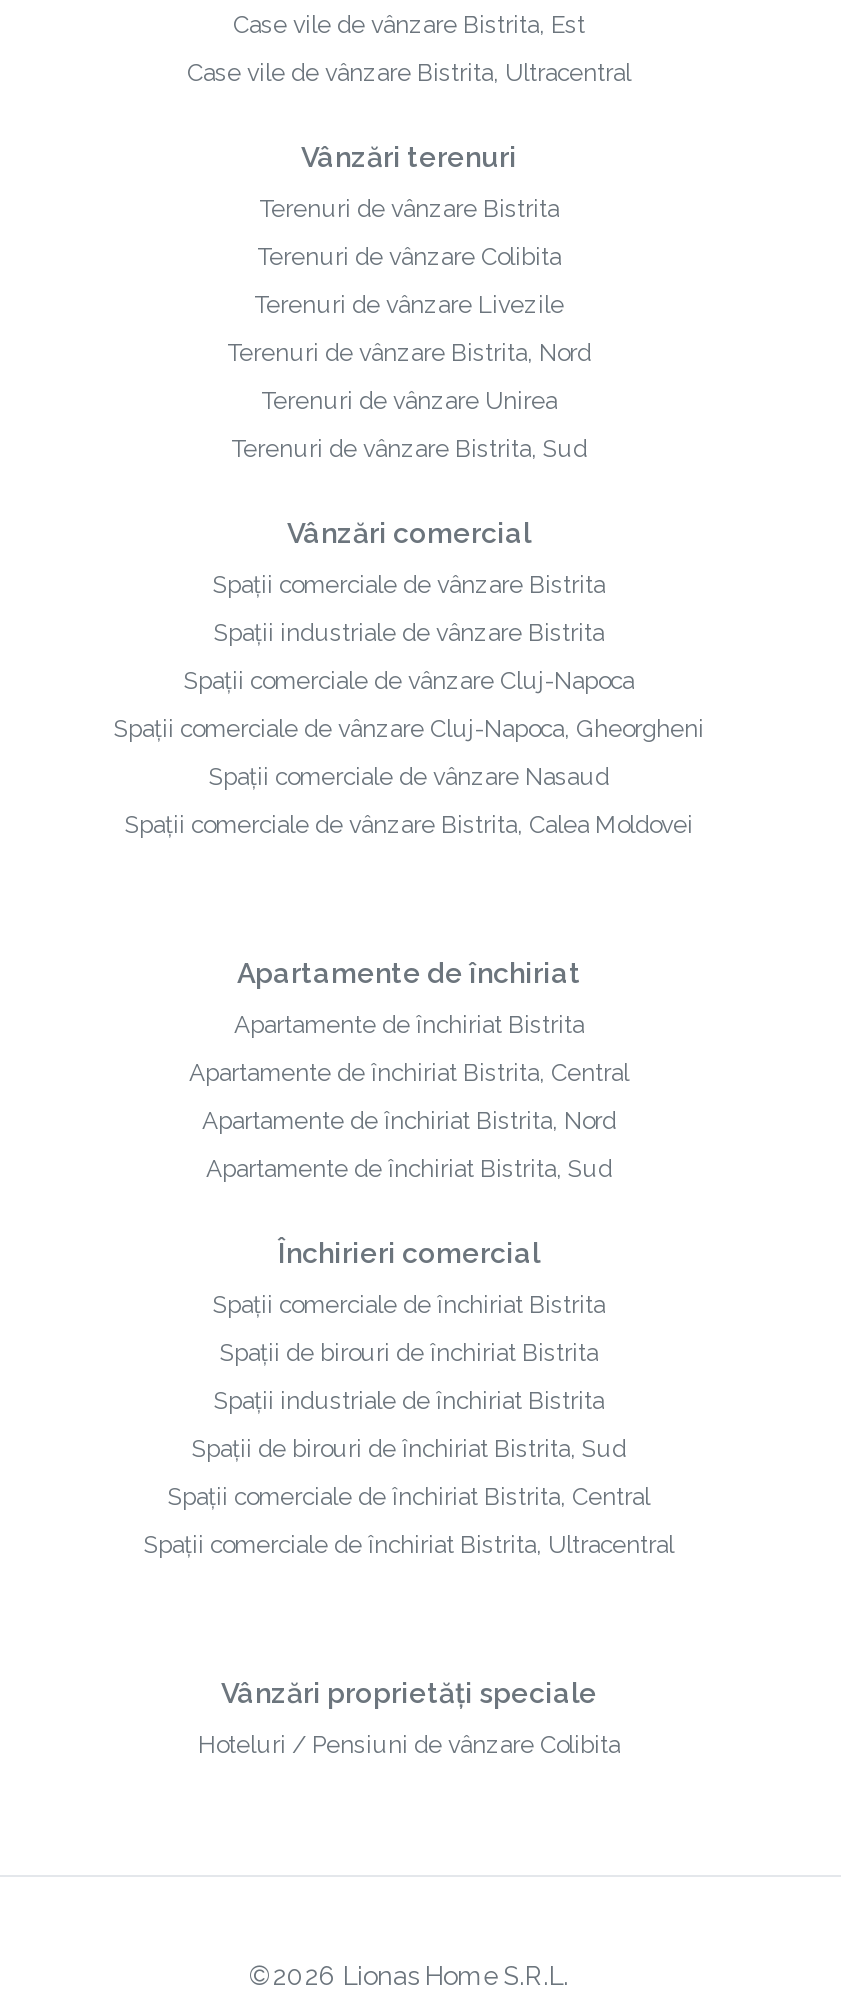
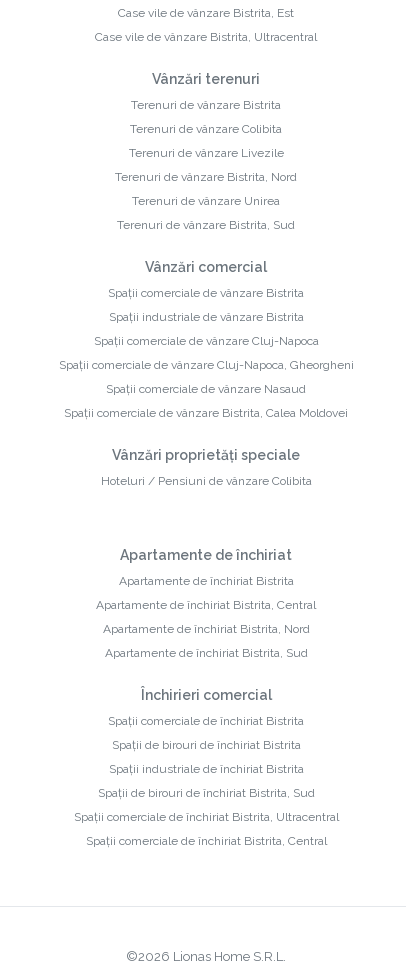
moved [189,957,629,1463] -> [96,547,316,800]: Apartamente de închiriat | Apartamente de închiriat Bistrita | Apartamente de închiriat Bistrita, Central | ... | Spații industriale de închiriat Bistrita | Spații de birouri de închiriat Bistrita, Sud
moved [168,1483,650,1511] -> [85,834,326,848]: Spații comerciale de închiriat Bistrita, Central
moved [144,1531,674,1559] -> [73,810,338,824]: Spații comerciale de închiriat Bistrita, Ultracentral
moved [198,1677,620,1759] -> [100,447,311,488]: Vânzări proprietăți speciale | Hoteluri / Pensiuni de vânzare Colibita

